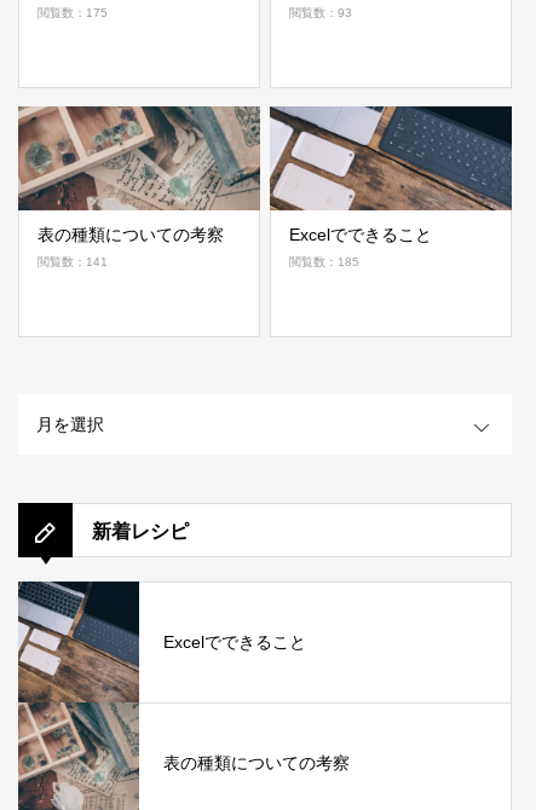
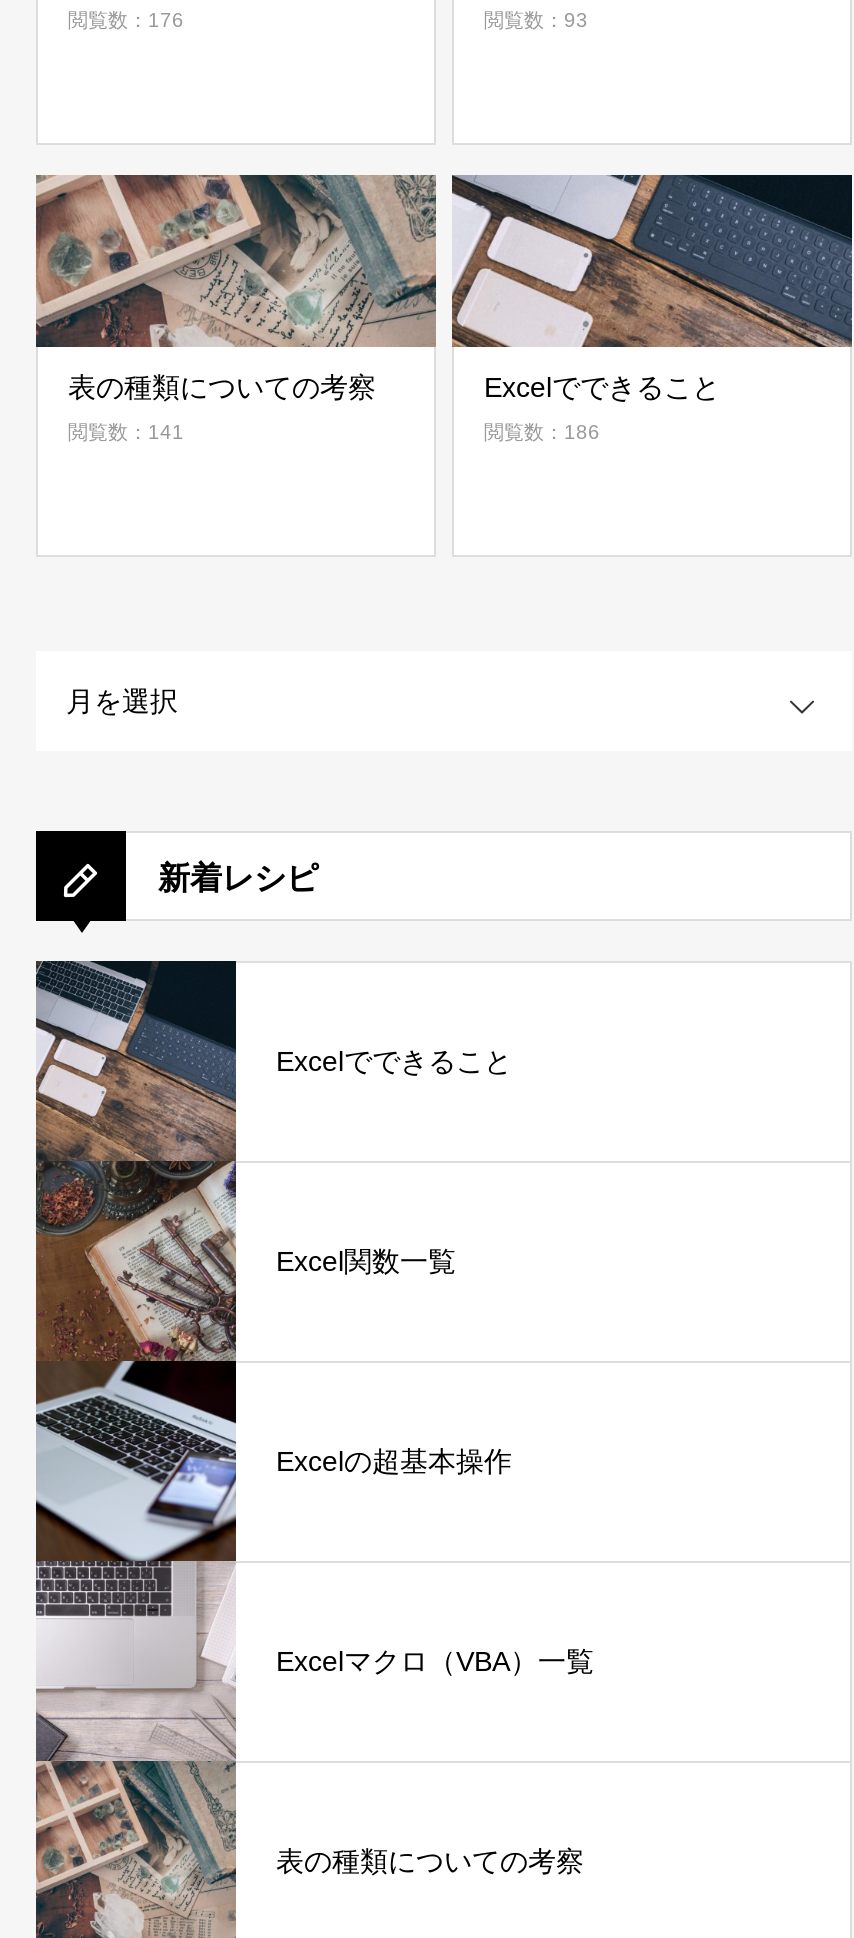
[38,6,108,19] 閲覧数：175 -> [68,9,184,31] 閲覧数：176
[289,255,359,268] 閲覧数：185 -> [484,421,600,443] 閲覧数：186
none -> [34,1161,456,1763] [image] | Excel関数一覧
none -> [276,1446,512,1478] Excelの超基本操作
none -> [276,1646,594,1678] Excelマクロ（VBA）一覧

